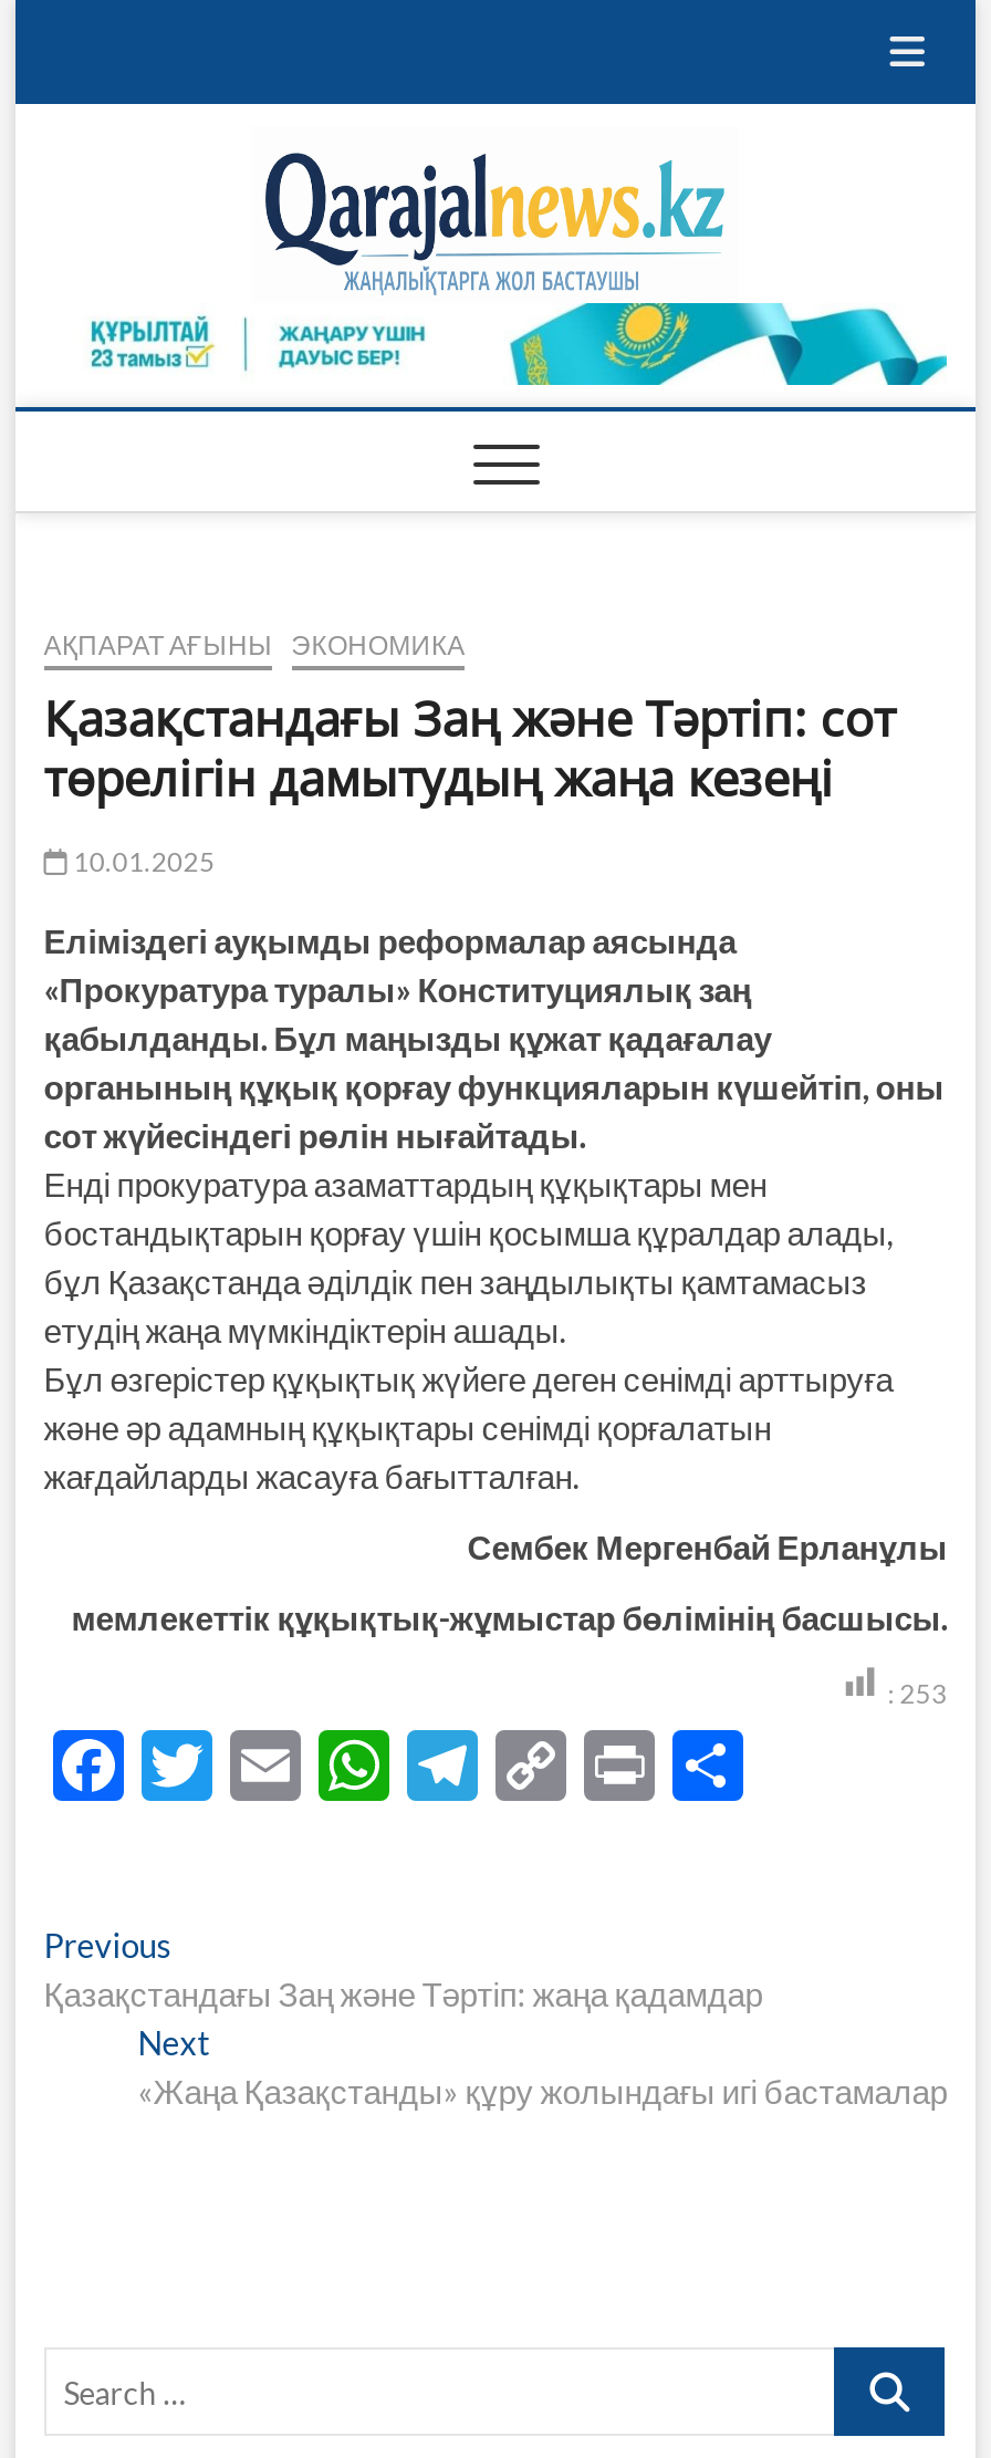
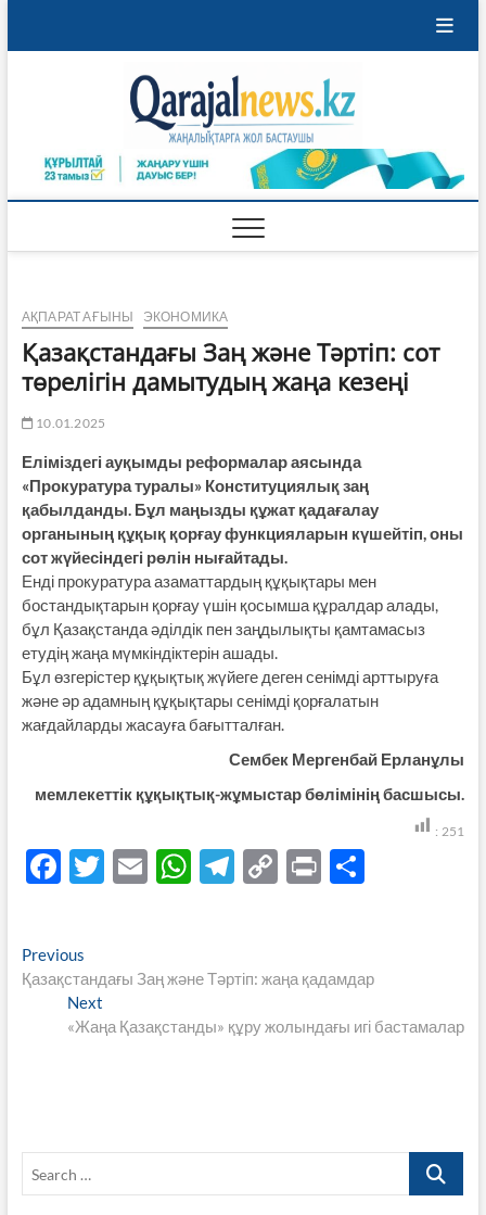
[887,1677,947,1710] : 253 -> [435,823,465,840] : 251

